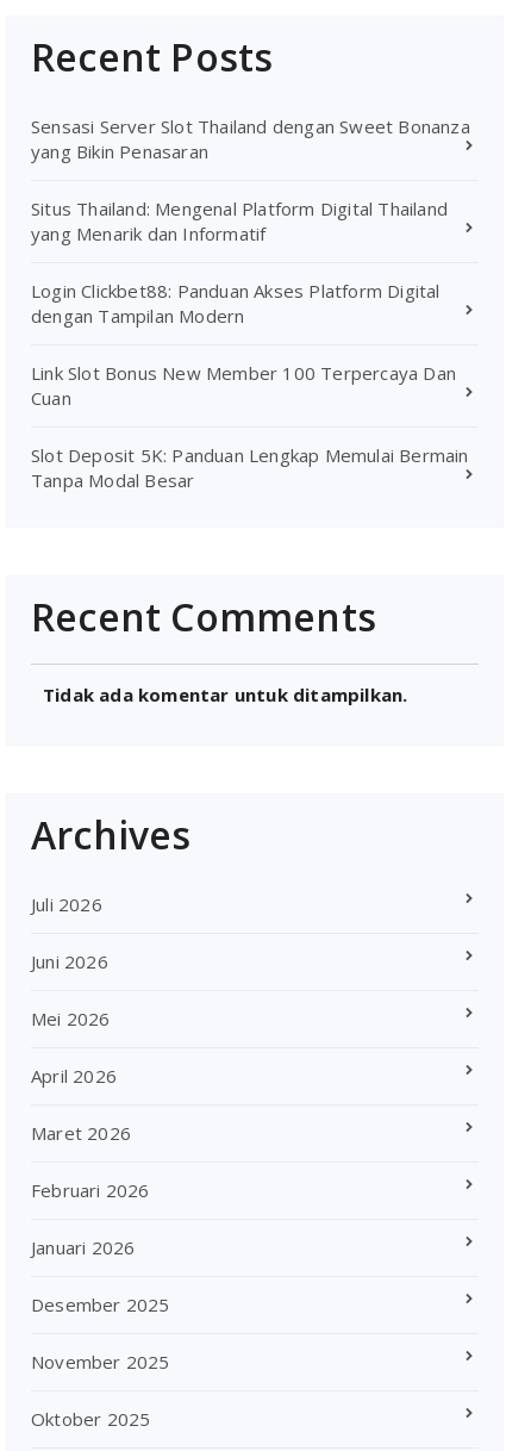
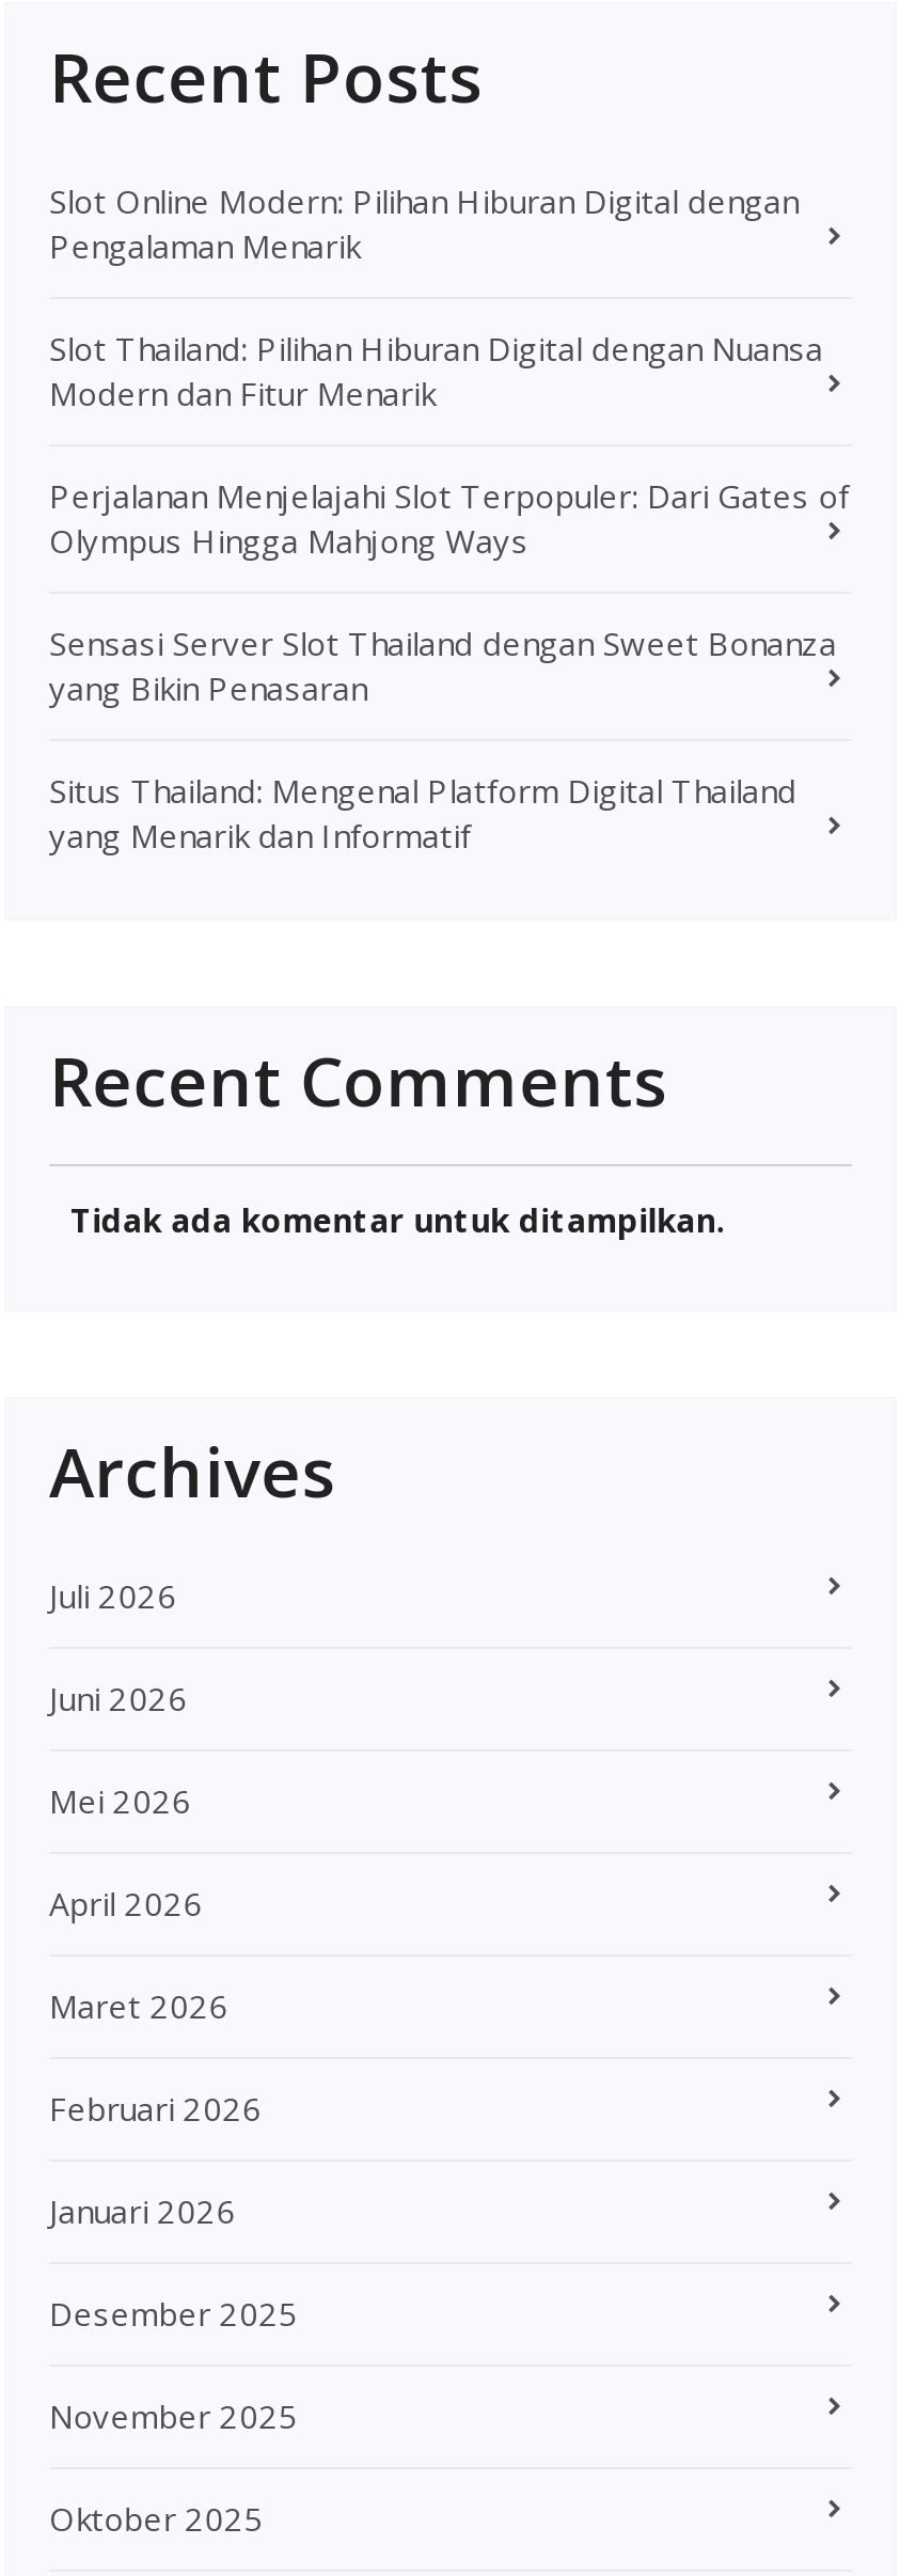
none -> [49,179,849,561] Slot Online Modern: Pilihan Hiburan Digital dengan | Pengalaman Menarik | Slot Thailand: Pilihan Hiburan Digital dengan Nuansa | Modern dan Fitur Menarik | Perjalanan Menjelajahi Slot Terpopuler: Dari Gates of | Olympus Hingga Mahjong Ways
moved [31,114,470,245] -> [49,621,837,856]: Sensasi Server Slot Thailand dengan Sweet Bonanza | yang Bikin Penasaran | Situs Thailand: Mengenal Platform Digital Thailand | yang Menarik dan Informatif
[31,279,469,492] Login Clickbet88: Panduan Akses Platform Digital | dengan Tampilan Modern | Link Slot Bonus New Member 100 Terpercaya Dan | Cuan | Slot Deposit 5K: Panduan Lengkap Memulai Bermain | Tanpa Modal Besar -> none

